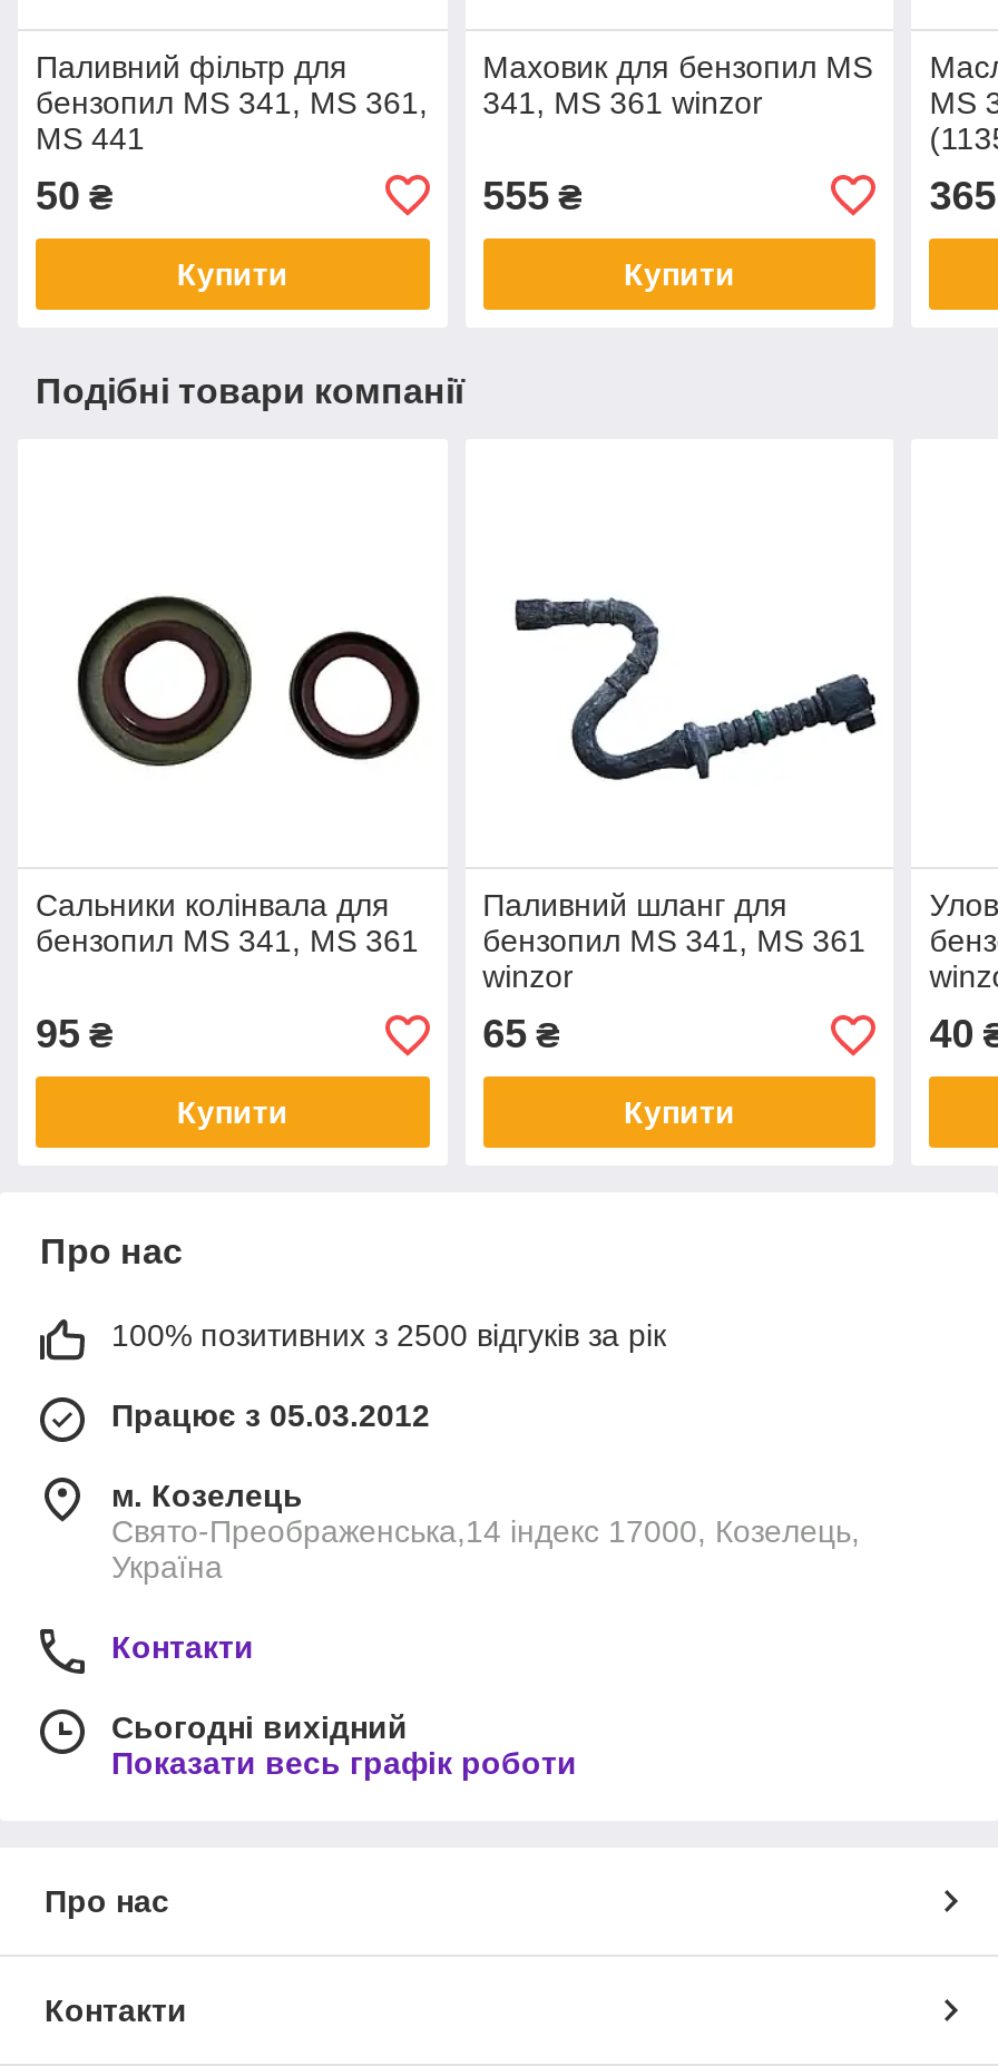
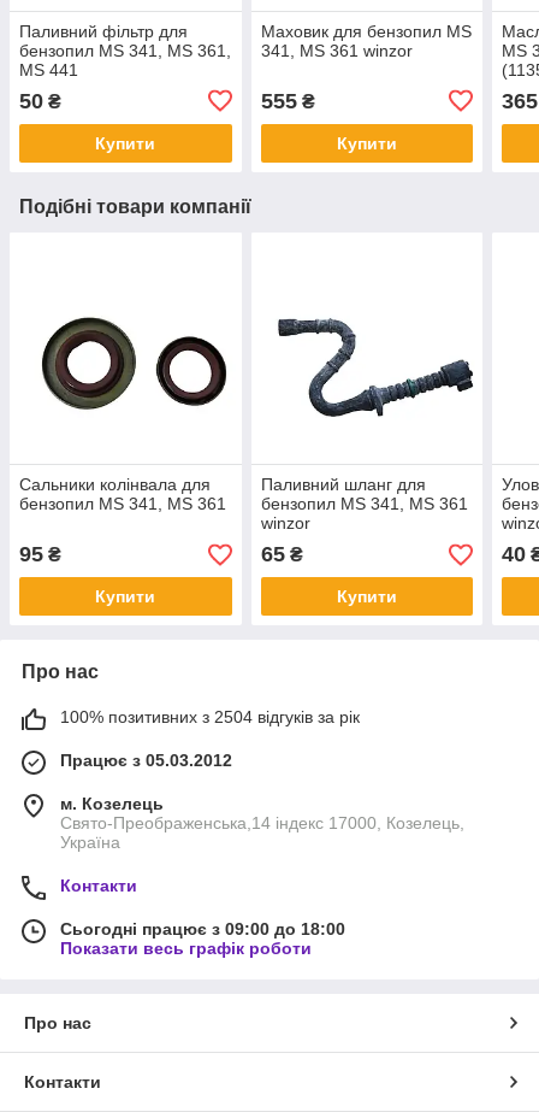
[111,1318,666,1354] 100% позитивних з 2500 відгуків за рік -> [60,708,360,727] 100% позитивних з 2504 відгуків за рік
[111,1711,408,1746] Сьогодні вихідний -> [60,920,345,939] Сьогодні працює з 09:00 до 18:00

